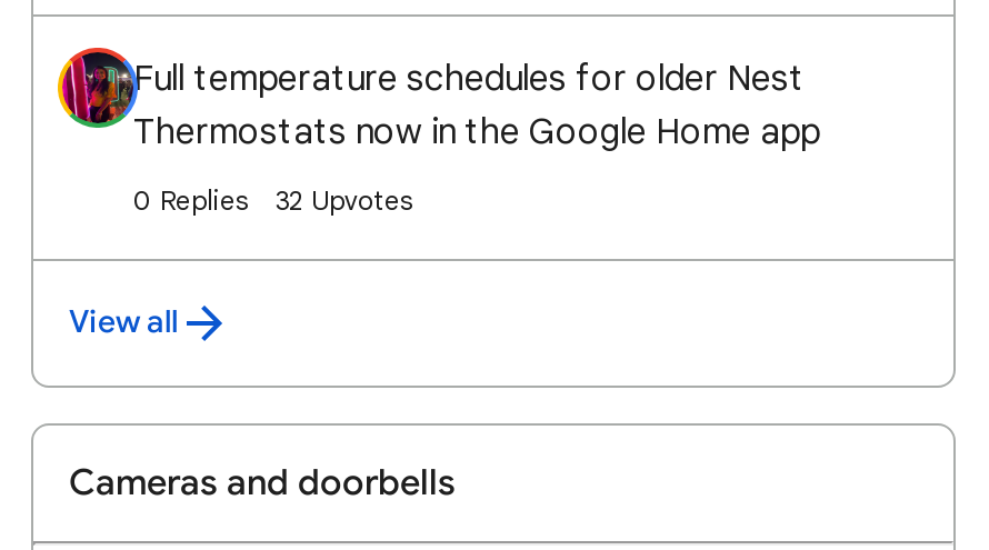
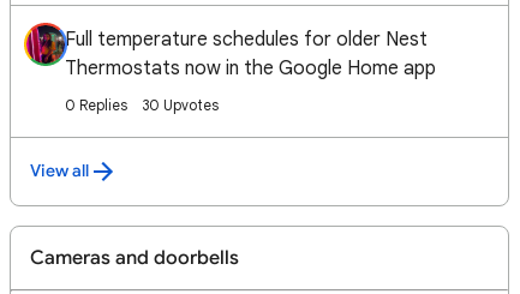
[276,183,413,217] 32 Upvotes -> [142,96,219,114] 30 Upvotes

